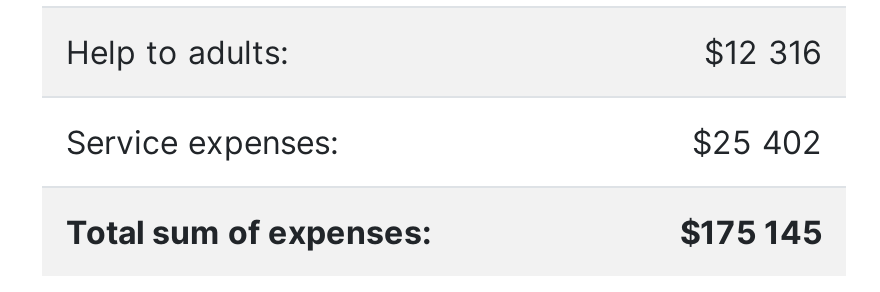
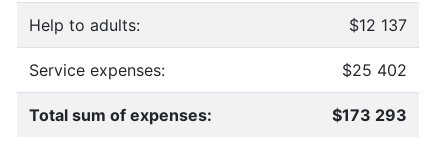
[704,32,822,72] $12 316 -> [349,15,407,35] $12 137
[680,212,822,252] $175 145 -> [332,105,407,125] $173 293

